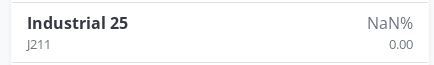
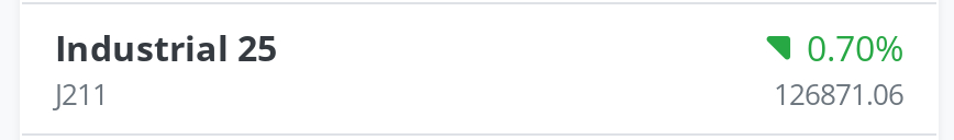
[363,12,413,34] NaN% -> [798,25,903,73] 0.70%
[389,35,413,53] 0.00 -> [774,75,903,115] 126871.06

